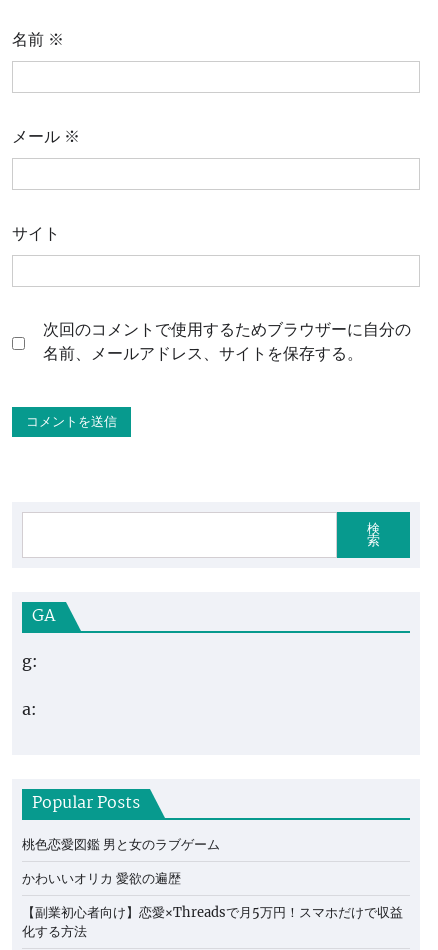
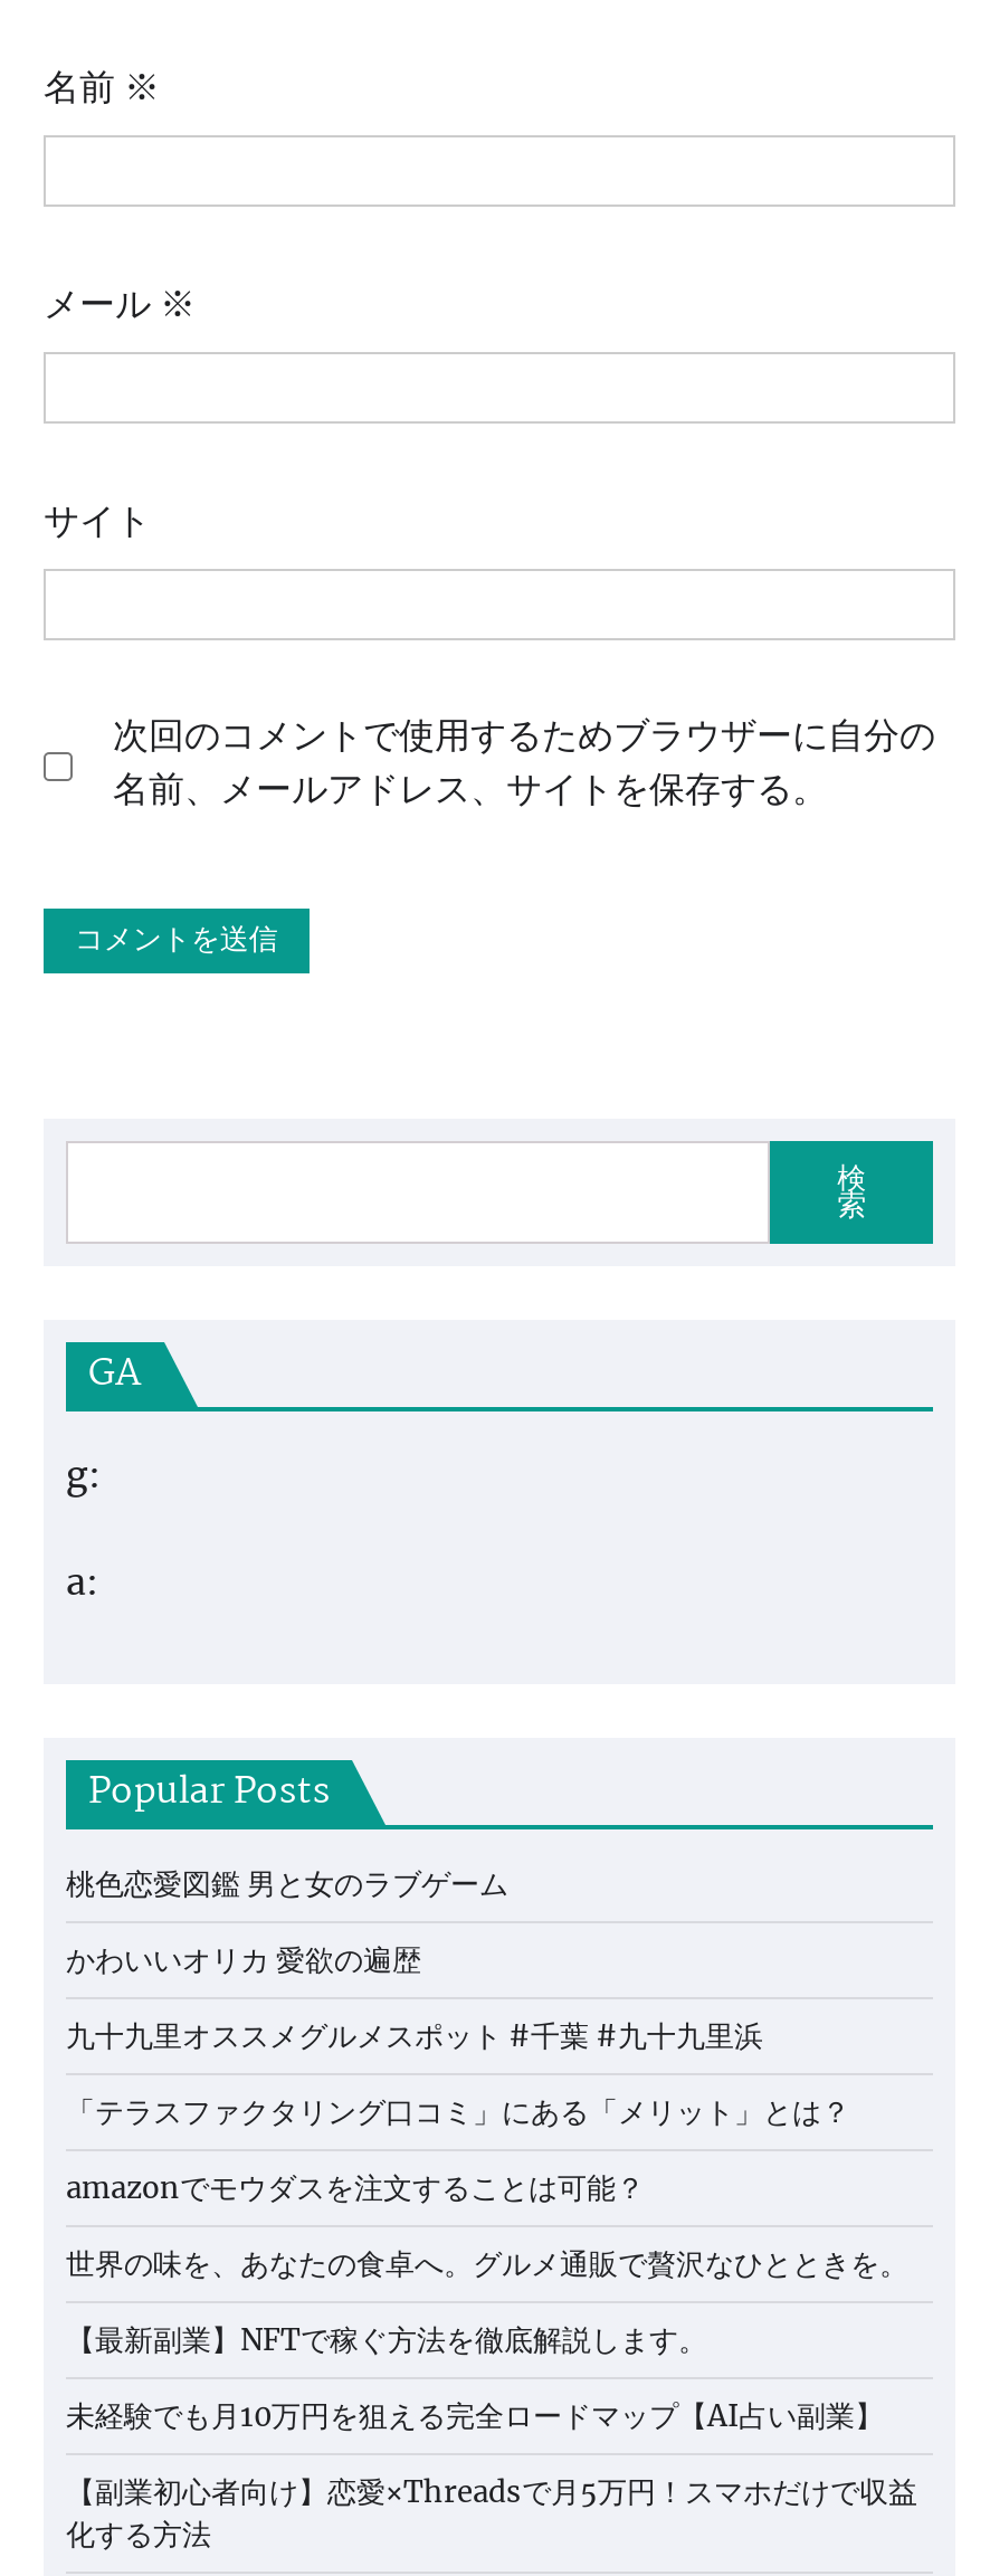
none -> [66,2018,908,2436] 九十九里オススメグルメスポット #千葉 #九十九里浜 | 「テラスファクタリング口コミ」にある「メリット」とは？ | amazonでモウダスを注文することは可能？ | 世界の味を、あなたの食卓へ。グルメ通販で贅沢なひとときを。 | 【最新副業】NFTで稼ぐ方法を徹底解説します。 | 未経験でも月10万円を狙える完全ロードマップ【AI占い副業】

